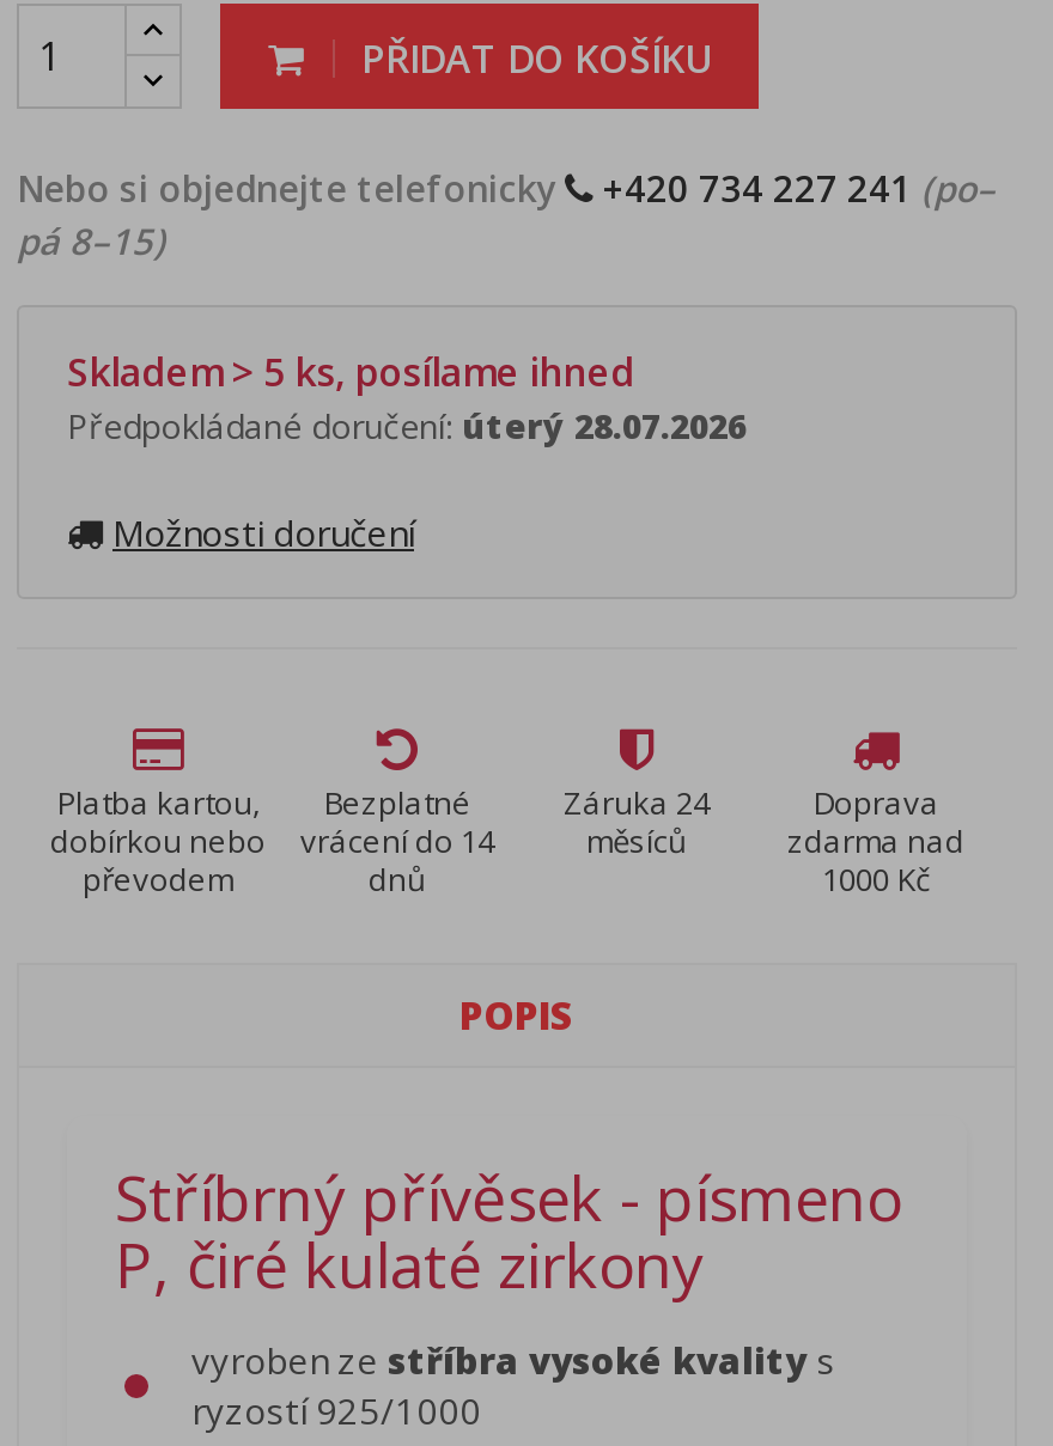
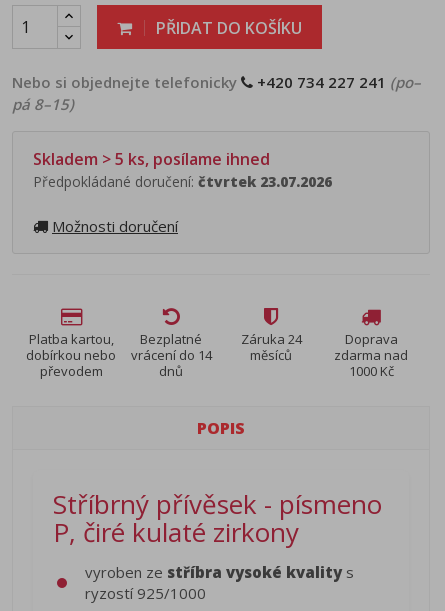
[67,403,747,449] Předpokládané doručení: úterý 28.07.2026 -> [33,172,332,191] Předpokládané doručení: čtvrtek 23.07.2026

